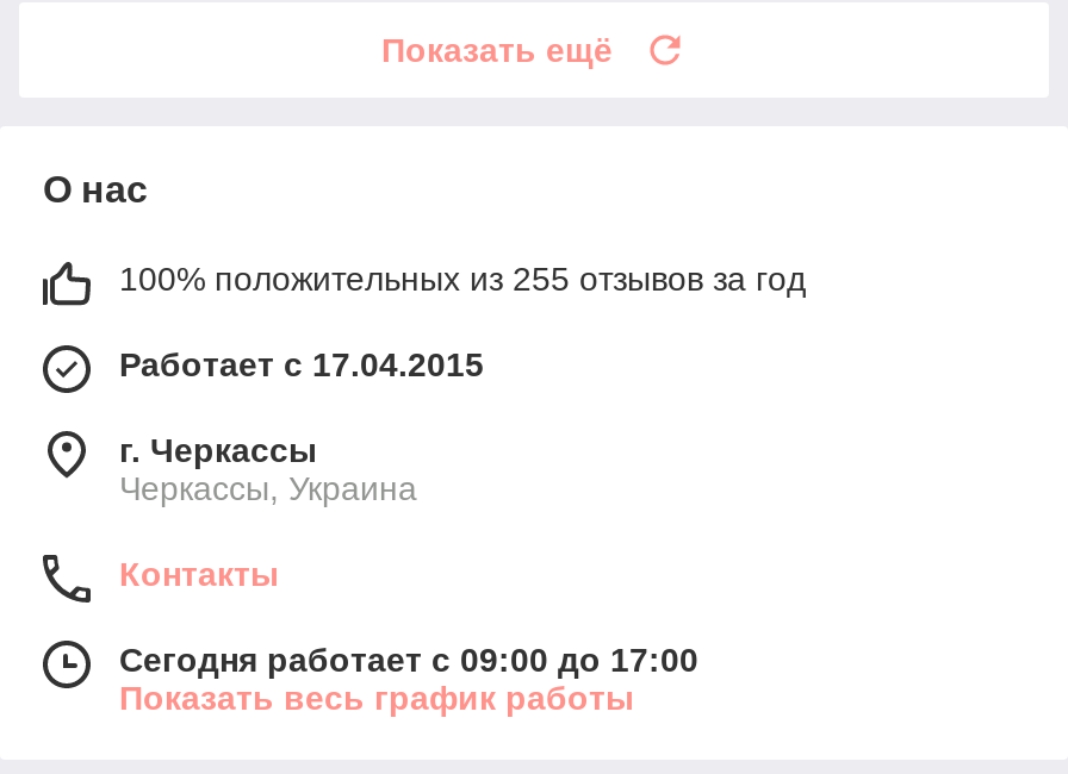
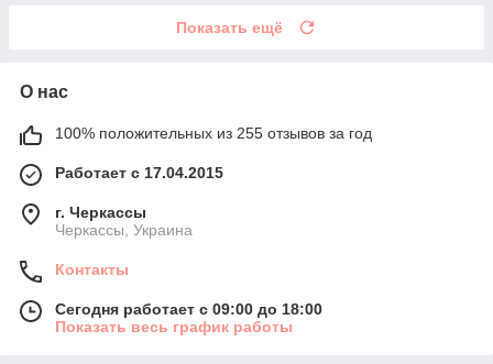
[119,640,698,678] Сегодня работает с 09:00 до 17:00 -> [55,300,322,318] Сегодня работает с 09:00 до 18:00

